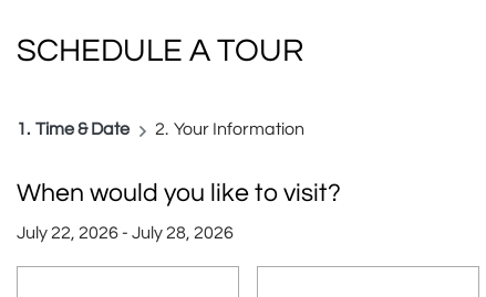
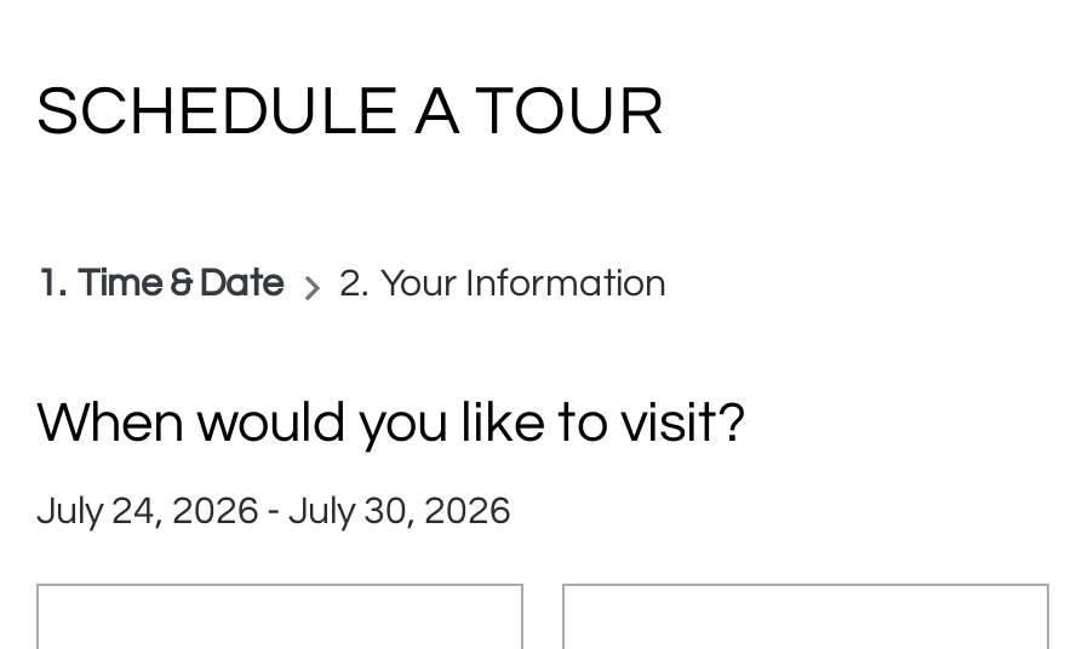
[17,224,234,242] July 22, 2026 - July 28, 2026 -> [36,492,511,530] July 24, 2026 - July 30, 2026

